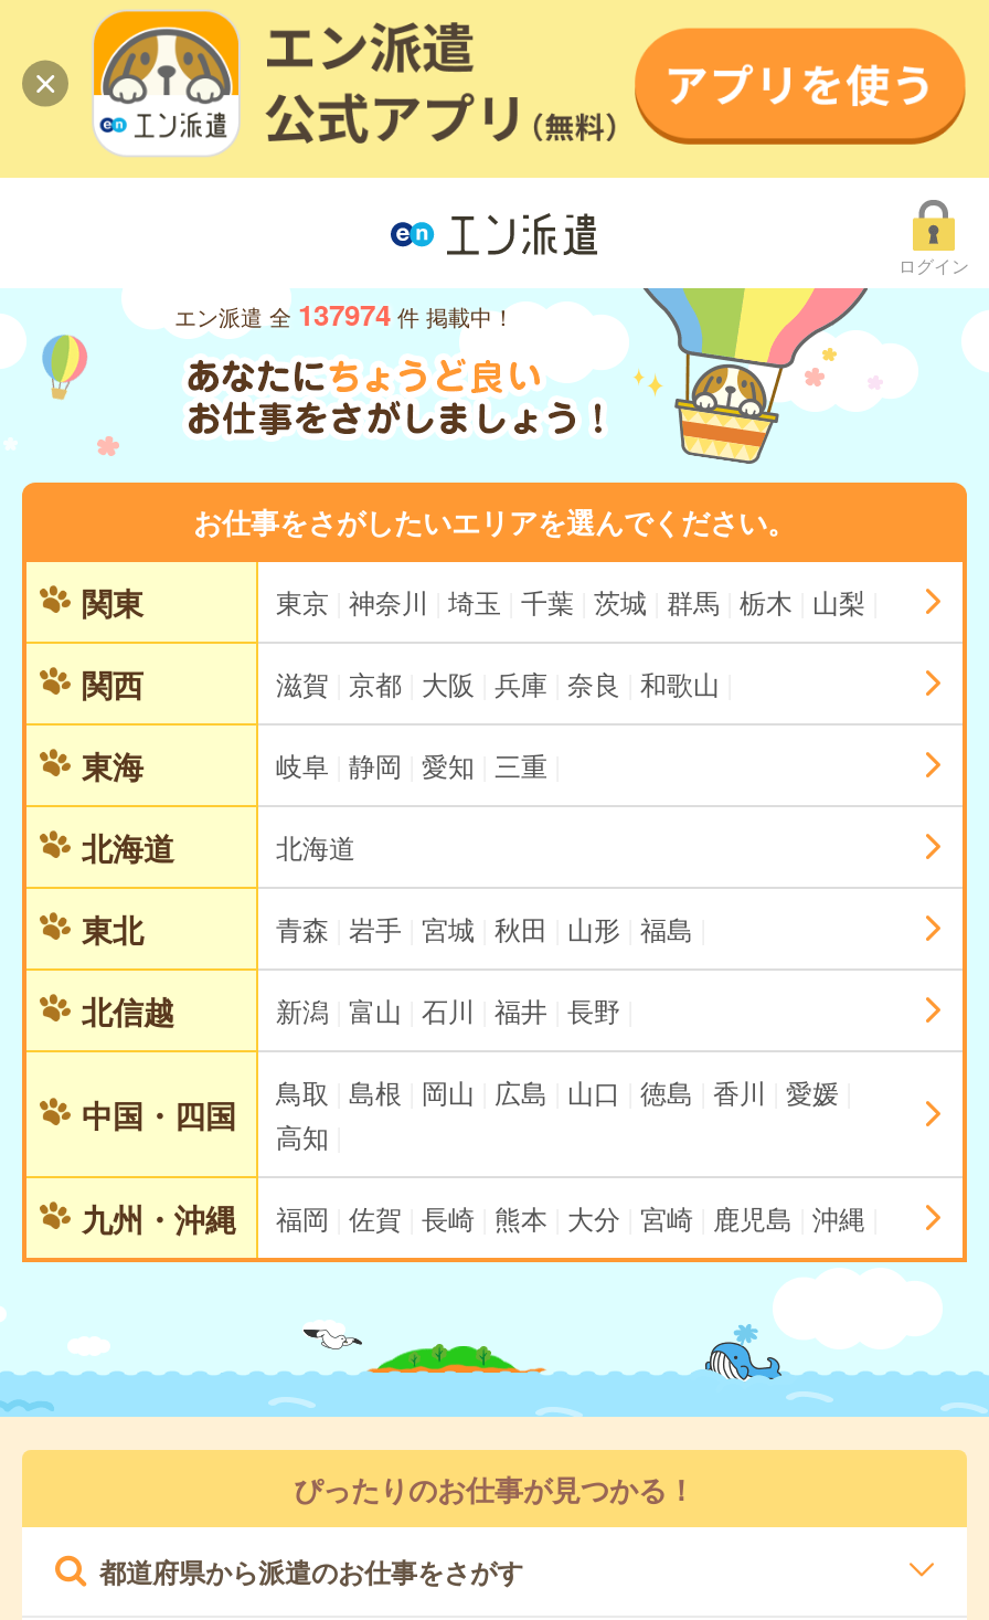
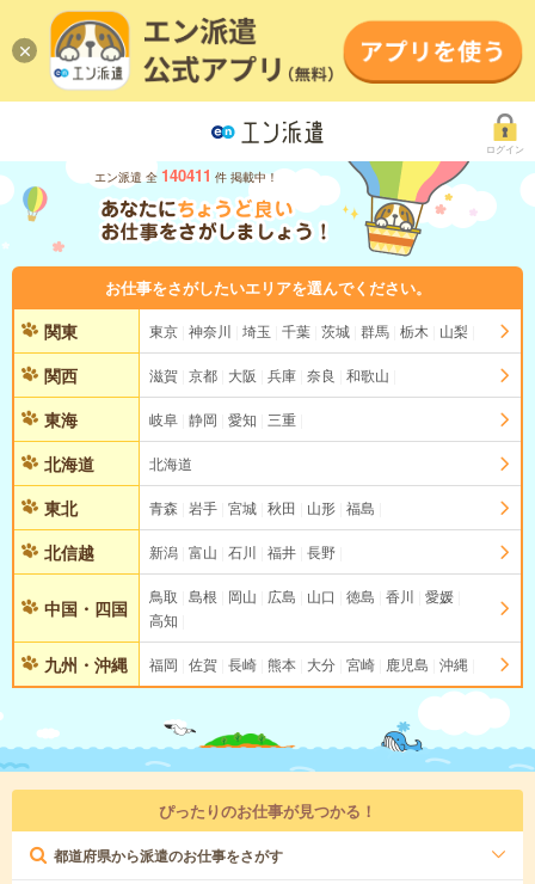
[174,294,514,336] エン派遣 全 137974 件 掲載中！ -> [94,164,278,187] エン派遣 全 140411 件 掲載中！

